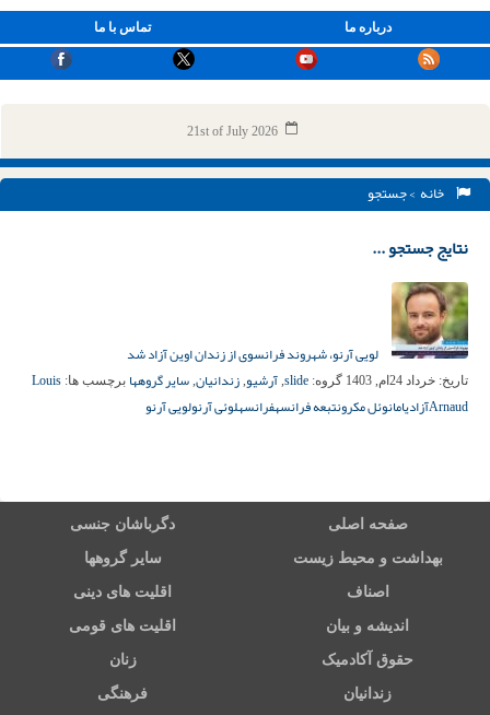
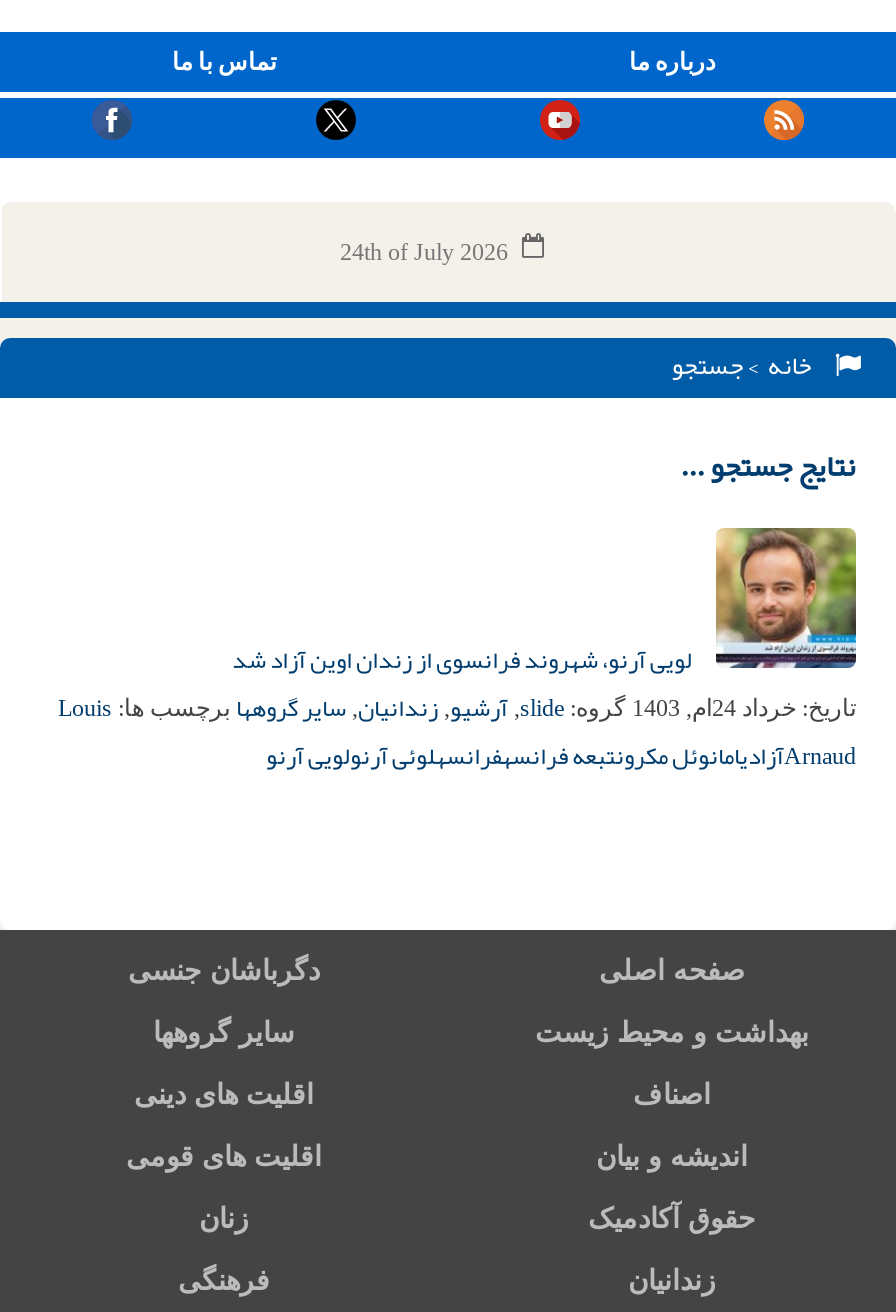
[186,124,277,139] 21st of July 2026 -> [340,238,508,266] 24th of July 2026

